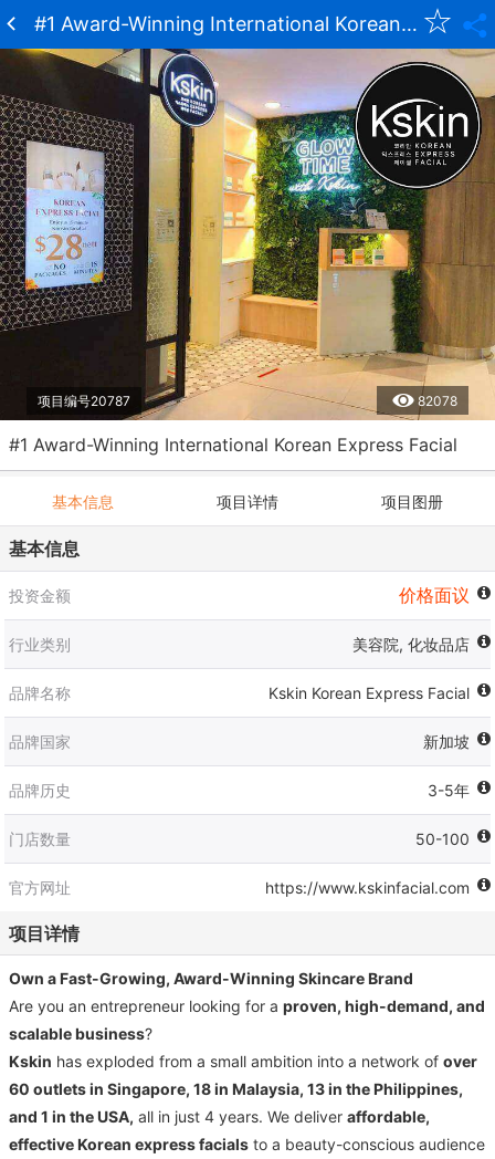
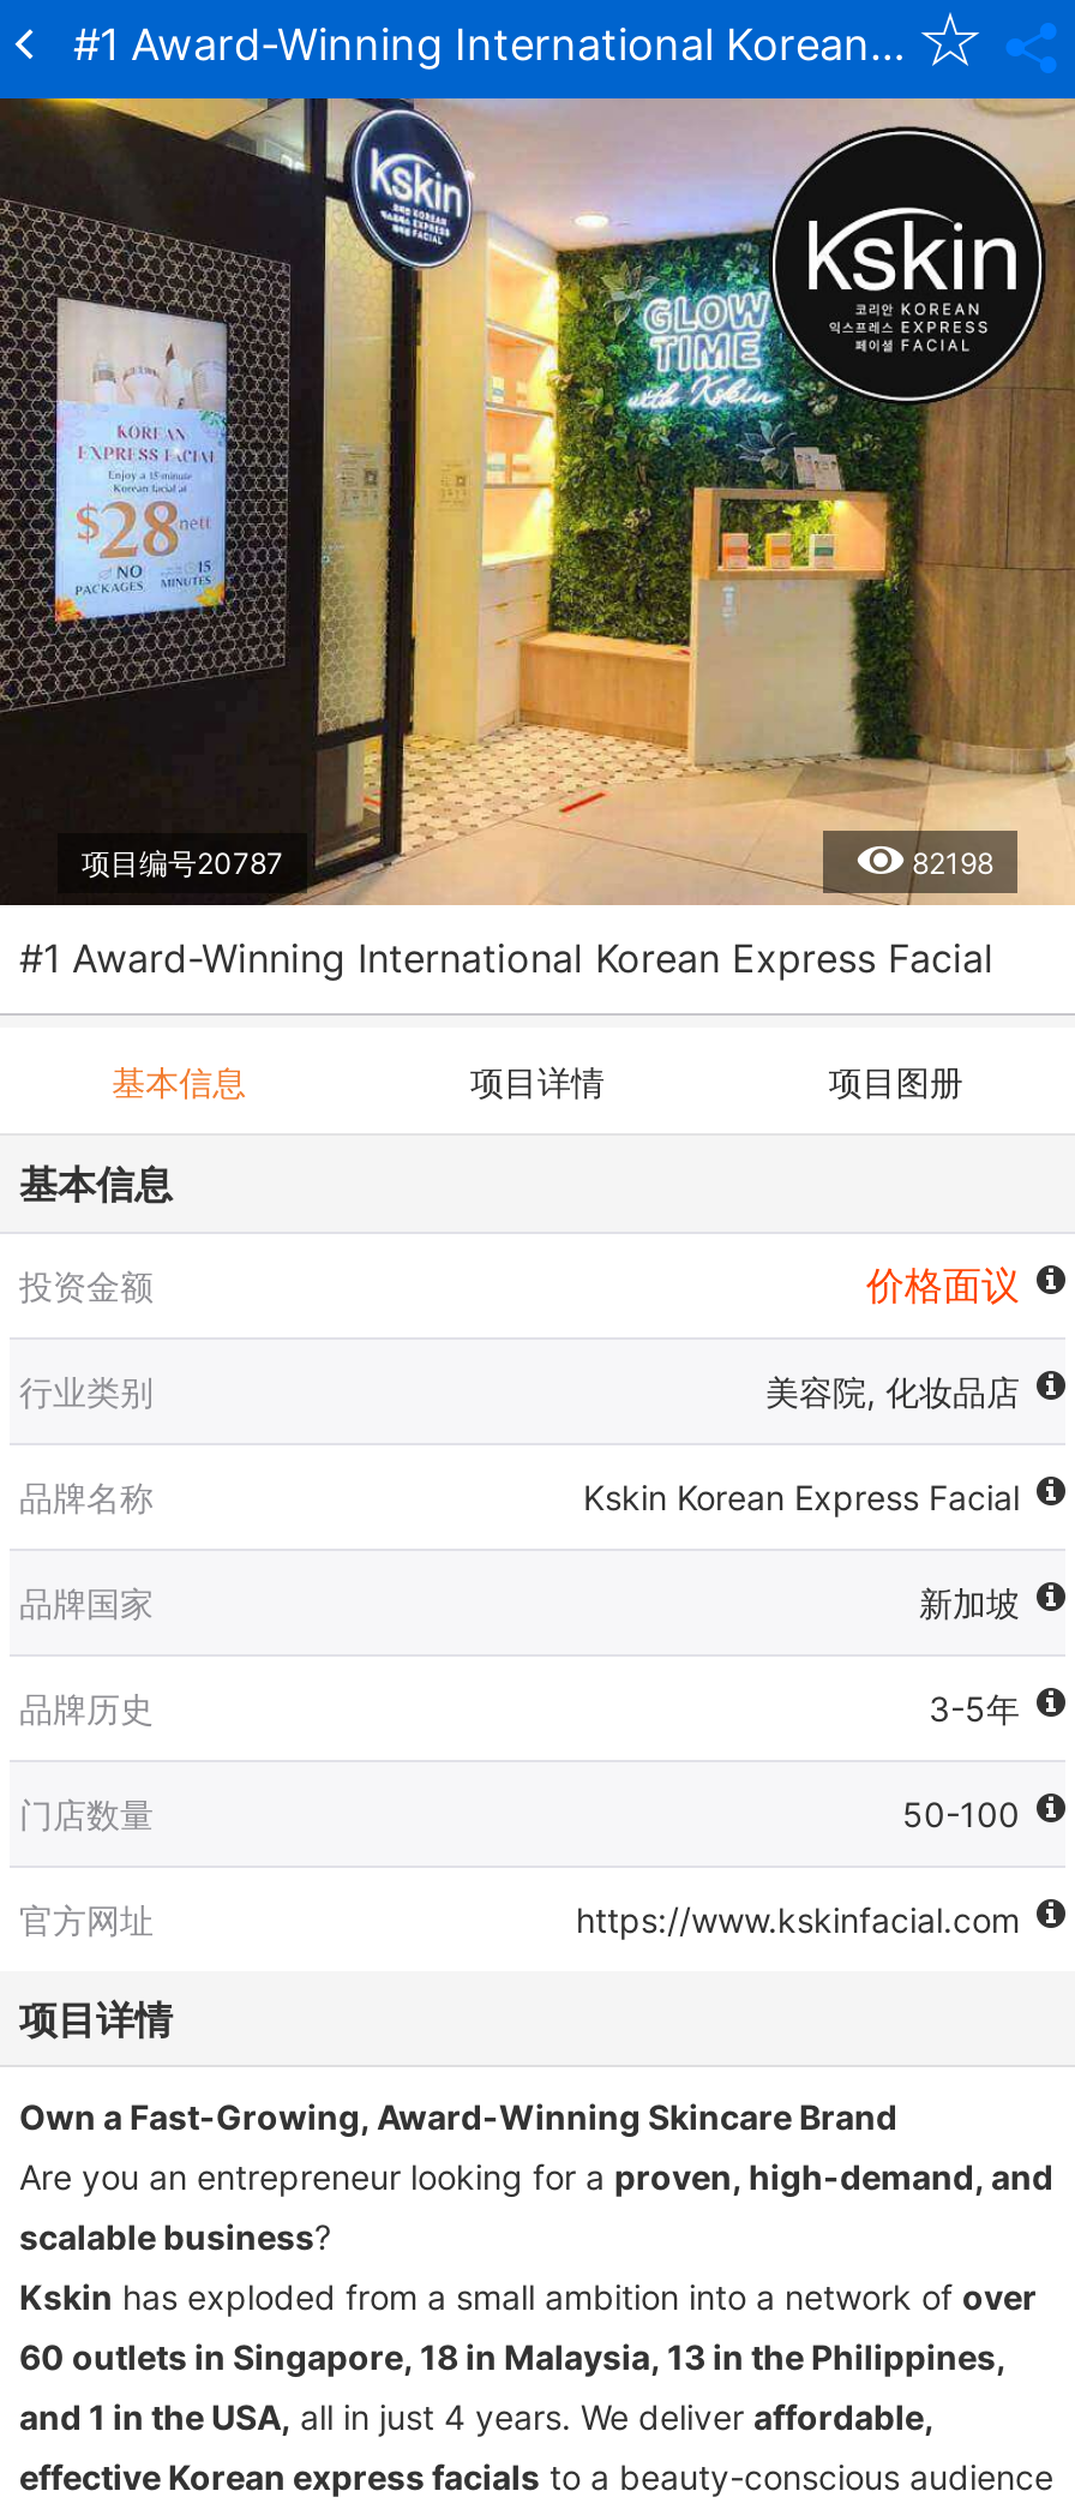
[414,393,457,409] 82078 -> [905,845,993,881] 82198

